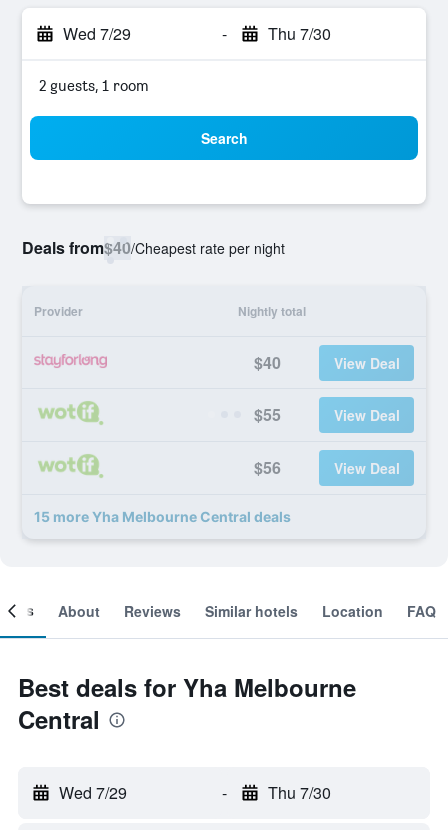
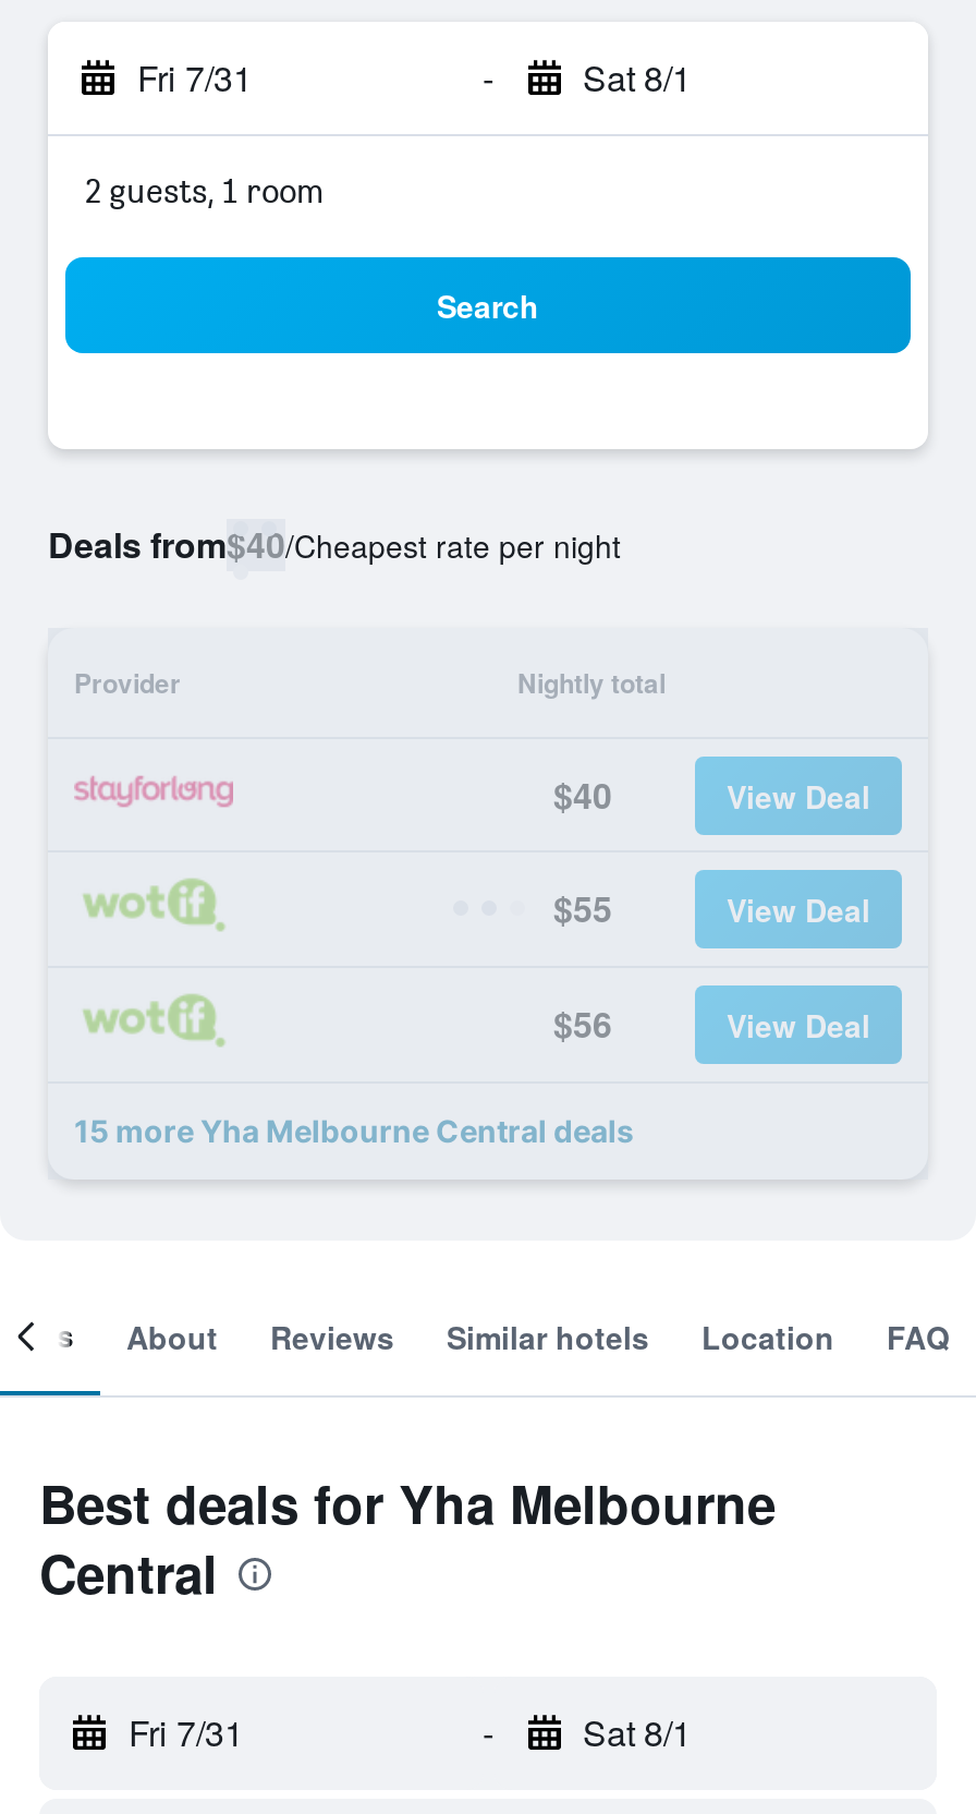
[63,22,131,45] Wed 7/29 -> [137,52,253,102] Fri 7/31
[267,22,330,45] Thu 7/30 -> [583,52,692,102] Sat 8/1
[59,781,127,804] Wed 7/29 -> [129,1707,244,1757] Fri 7/31
[267,781,330,804] Thu 7/30 -> [583,1707,692,1757] Sat 8/1

